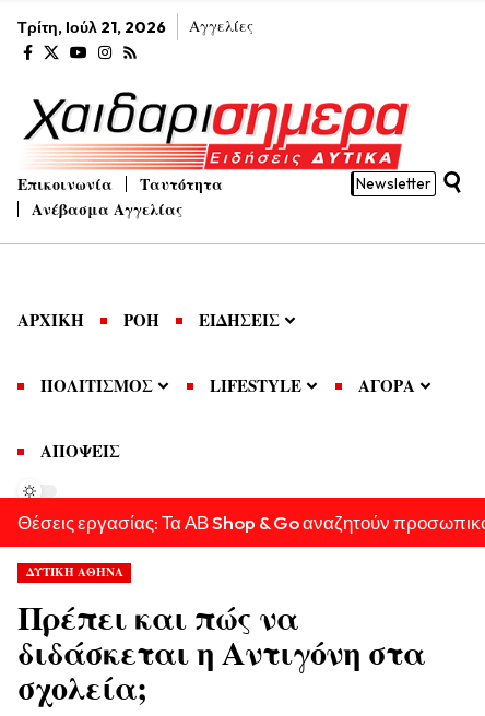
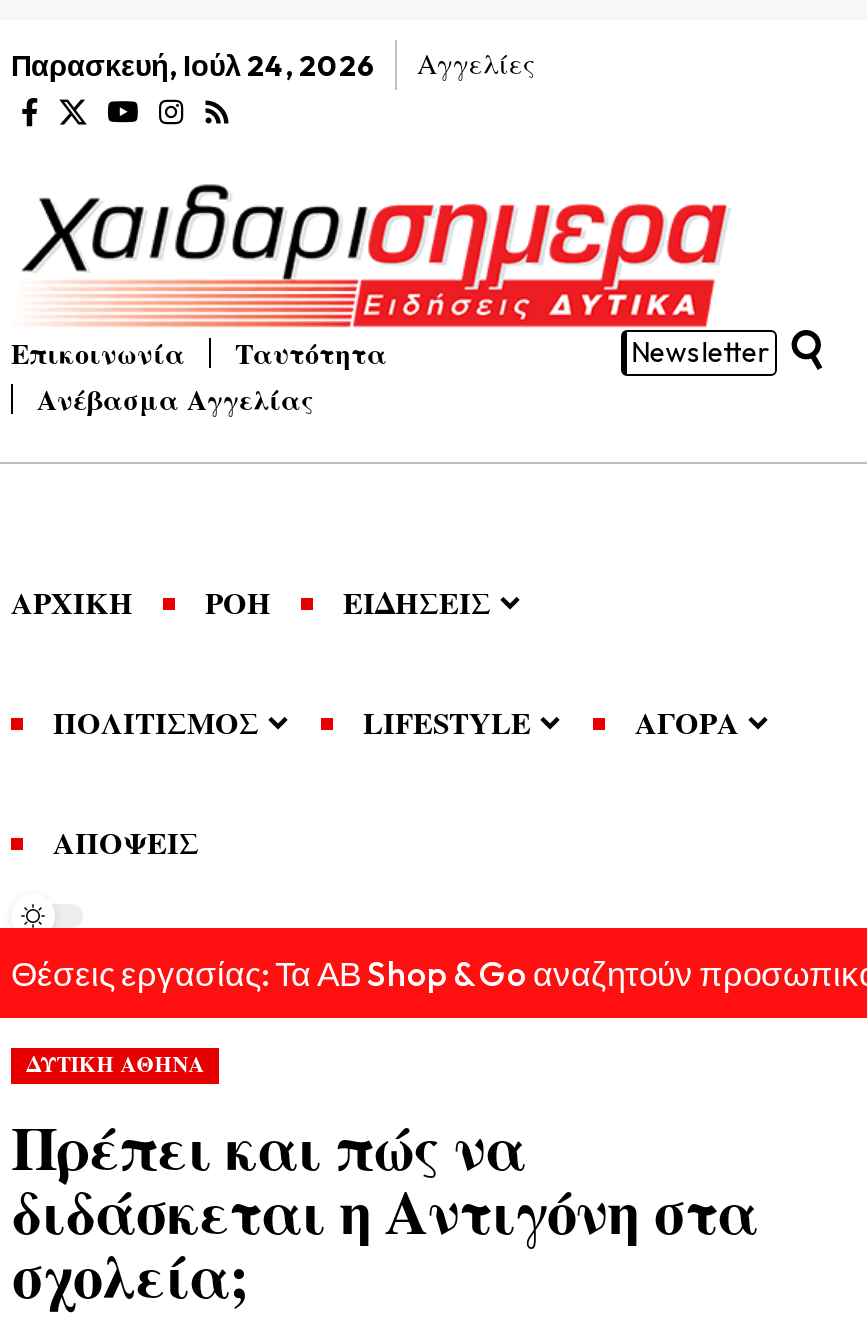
[17,17,166,37] Τρίτη, Ιούλ 21, 2026 -> [11,48,375,84] Παρασκευή, Ιούλ 24, 2026

